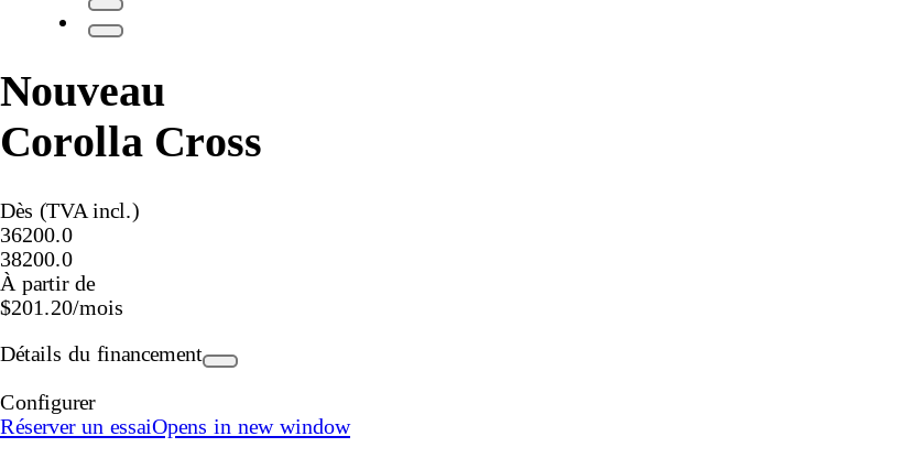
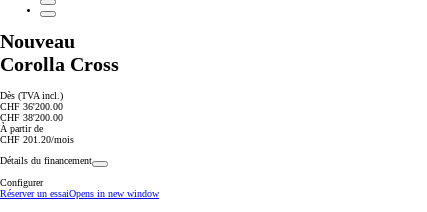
[0,222,73,270] 36200.0 | 38200.0 -> [0,101,63,123] CHF 36'200.00 | CHF 38'200.00
[0,295,123,319] $201.20/mois -> [0,134,74,145] CHF 201.20/mois

